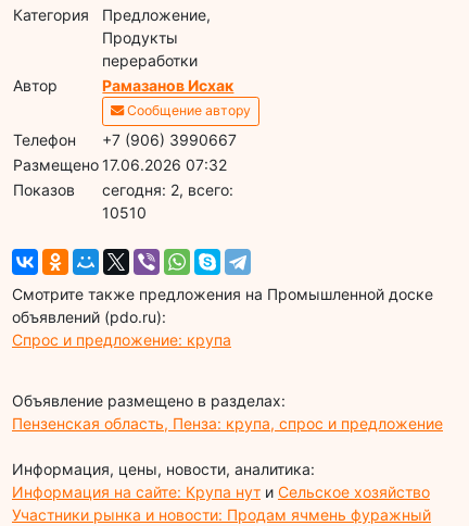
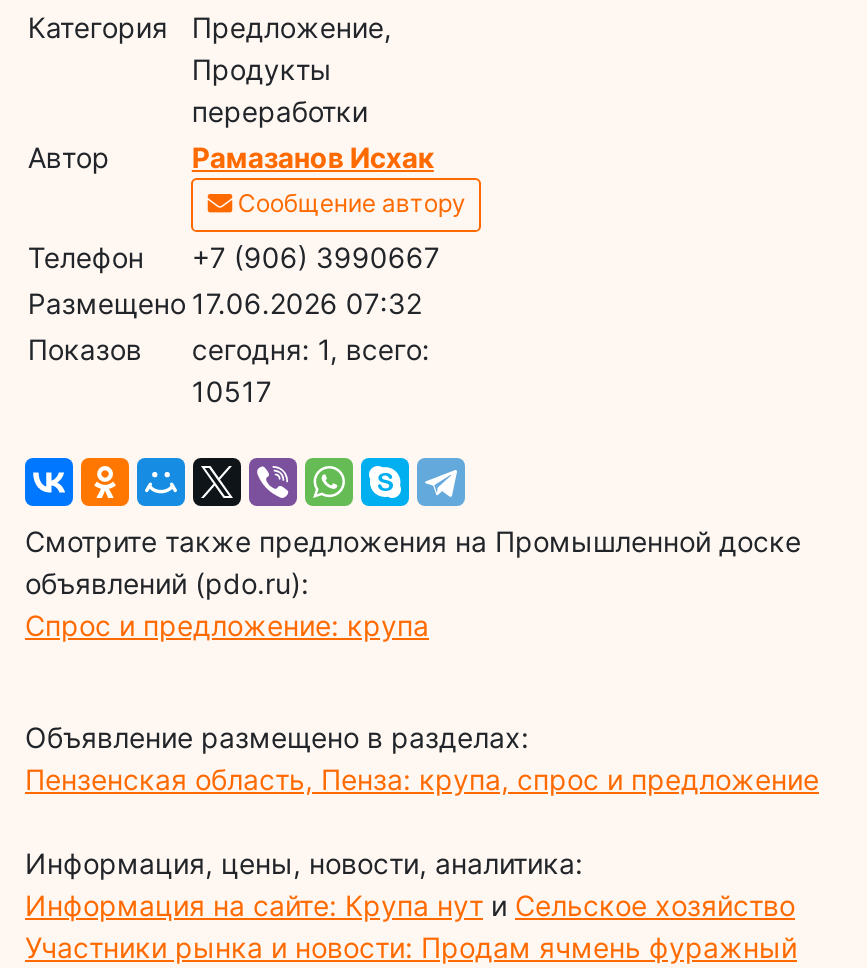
[102,180,234,198] cегодня: 2, всего: -> [192,331,430,365] cегодня: 1, всего:
[102,203,147,221] 10510 -> [192,373,272,407] 10517

